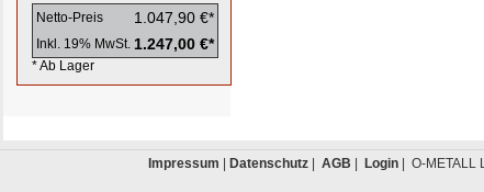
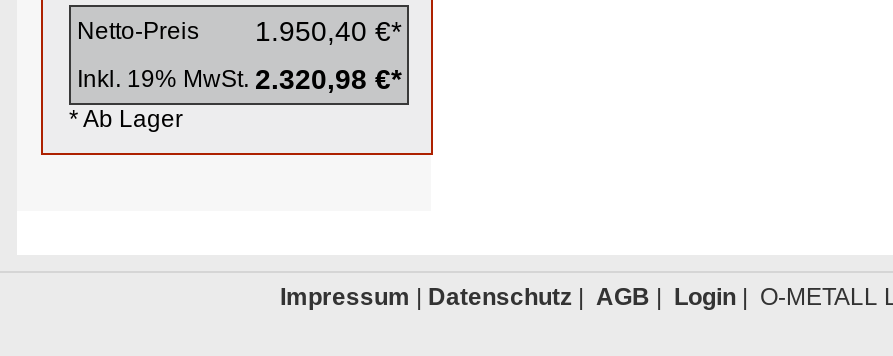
[36,9,214,26] Netto-Preis 1.047,90 €* -> [77,15,401,47] Netto-Preis 1.950,40 €*
[36,35,214,53] Inkl. 19% MwSt. 1.247,00 €* -> [77,63,401,95] Inkl. 19% MwSt. 2.320,98 €*

